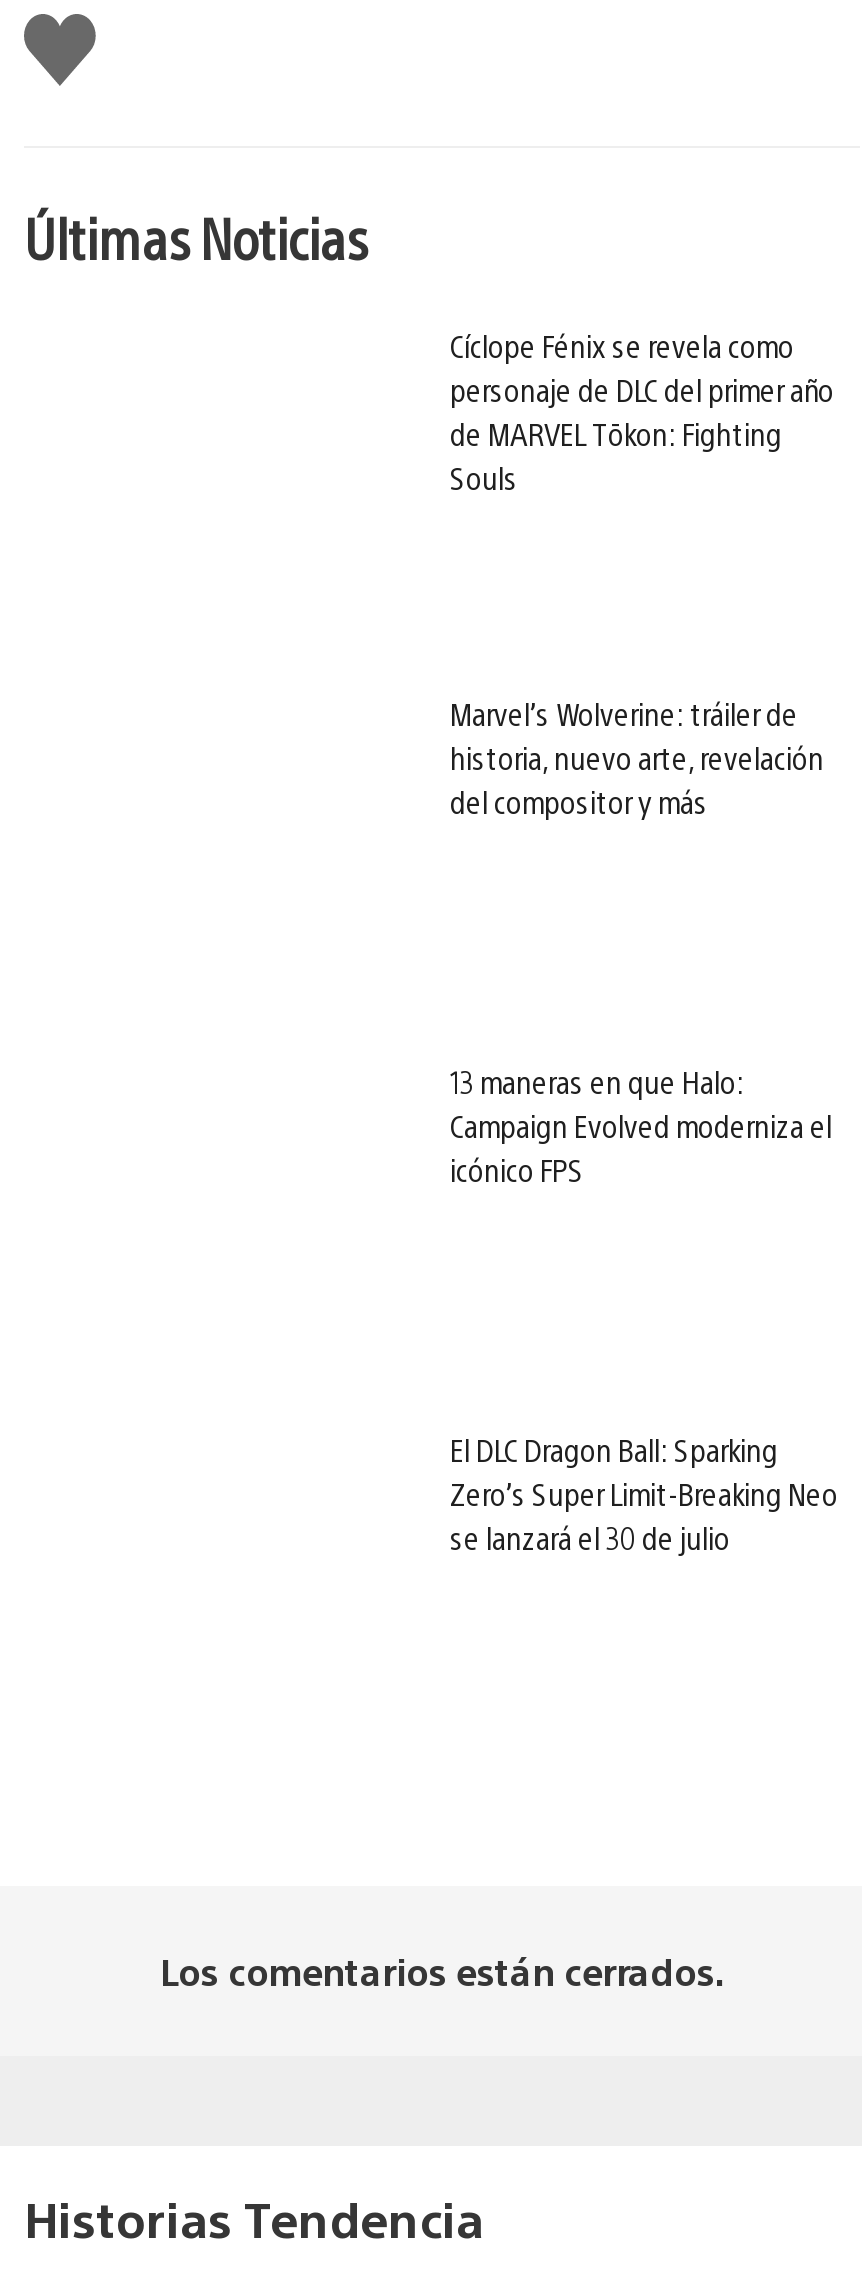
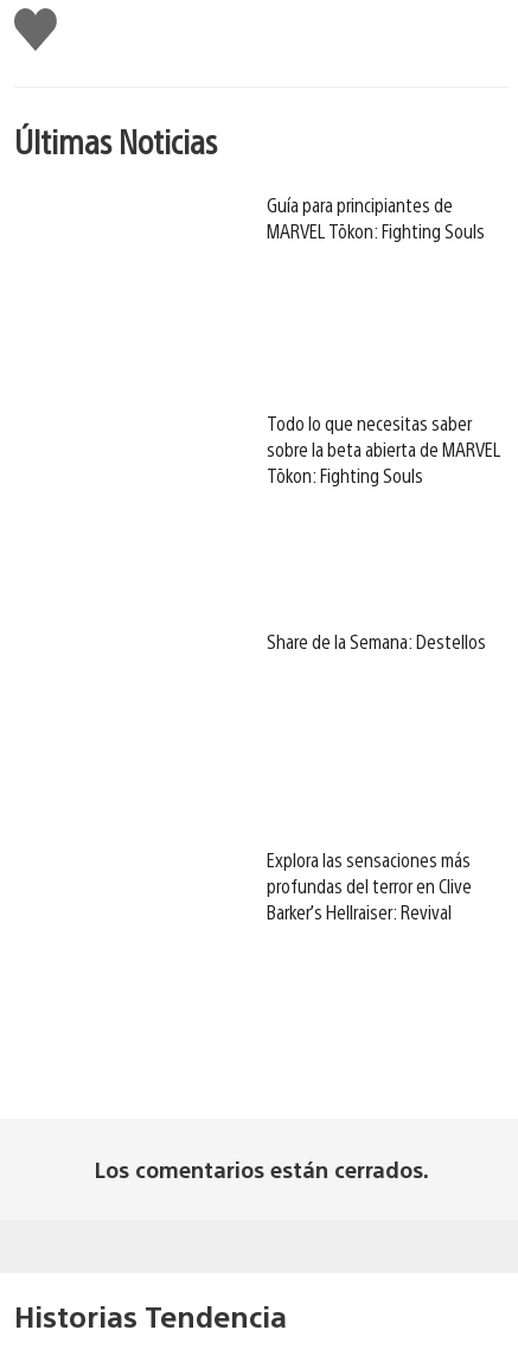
[450,323,834,497] Cíclope Fénix se revela como | personaje de DLC del primer año | de MARVEL Tōkon: Fighting | Souls -> [267,192,485,243] Guía para principiantes de | MARVEL Tōkon: Fighting Souls
[450,691,824,821] Marvel’s Wolverine: tráiler de | historia, nuevo arte, revelación | del compositor y más -> [267,410,500,487] Todo lo que necesitas saber | sobre la beta abierta de MARVEL | Tōkon: Fighting Souls
[450,1059,832,1189] 13 maneras en que Halo: | Campaign Evolved moderniza el | icónico FPS -> [267,628,486,653] Share de la Semana: Destellos
[450,1427,838,1557] El DLC Dragon Ball: Sparking | Zero’s Super Limit-Breaking Neo | se lanzará el 30 de julio -> [267,847,472,924] Explora las sensaciones más | profundas del terror en Clive | Barker’s Hellraiser: Revival

